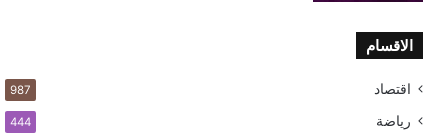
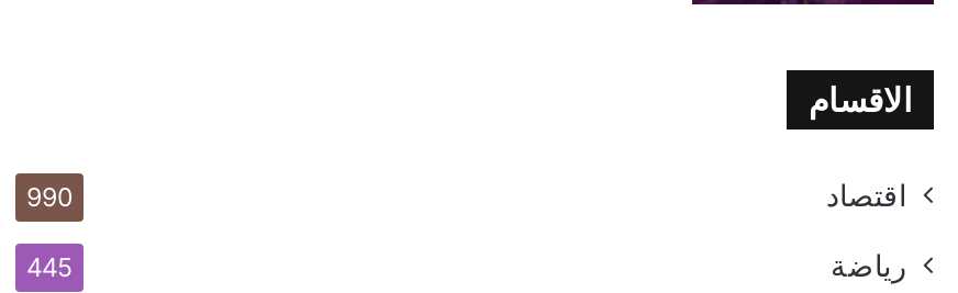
[10,83,31,97] 987 -> [26,182,73,212] 990
[10,115,31,129] 444 -> [26,252,73,283] 445

